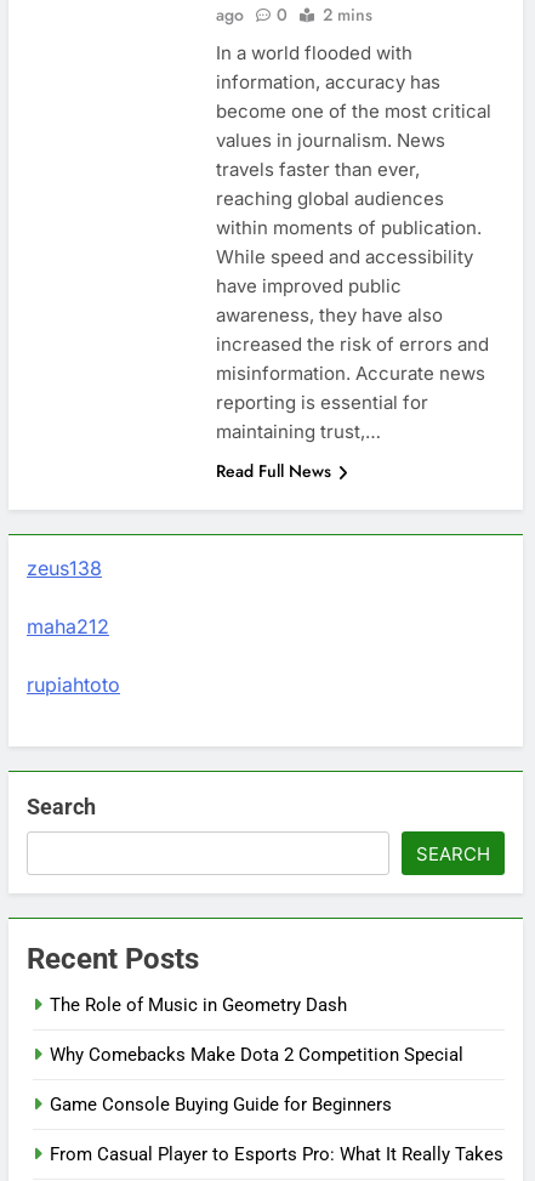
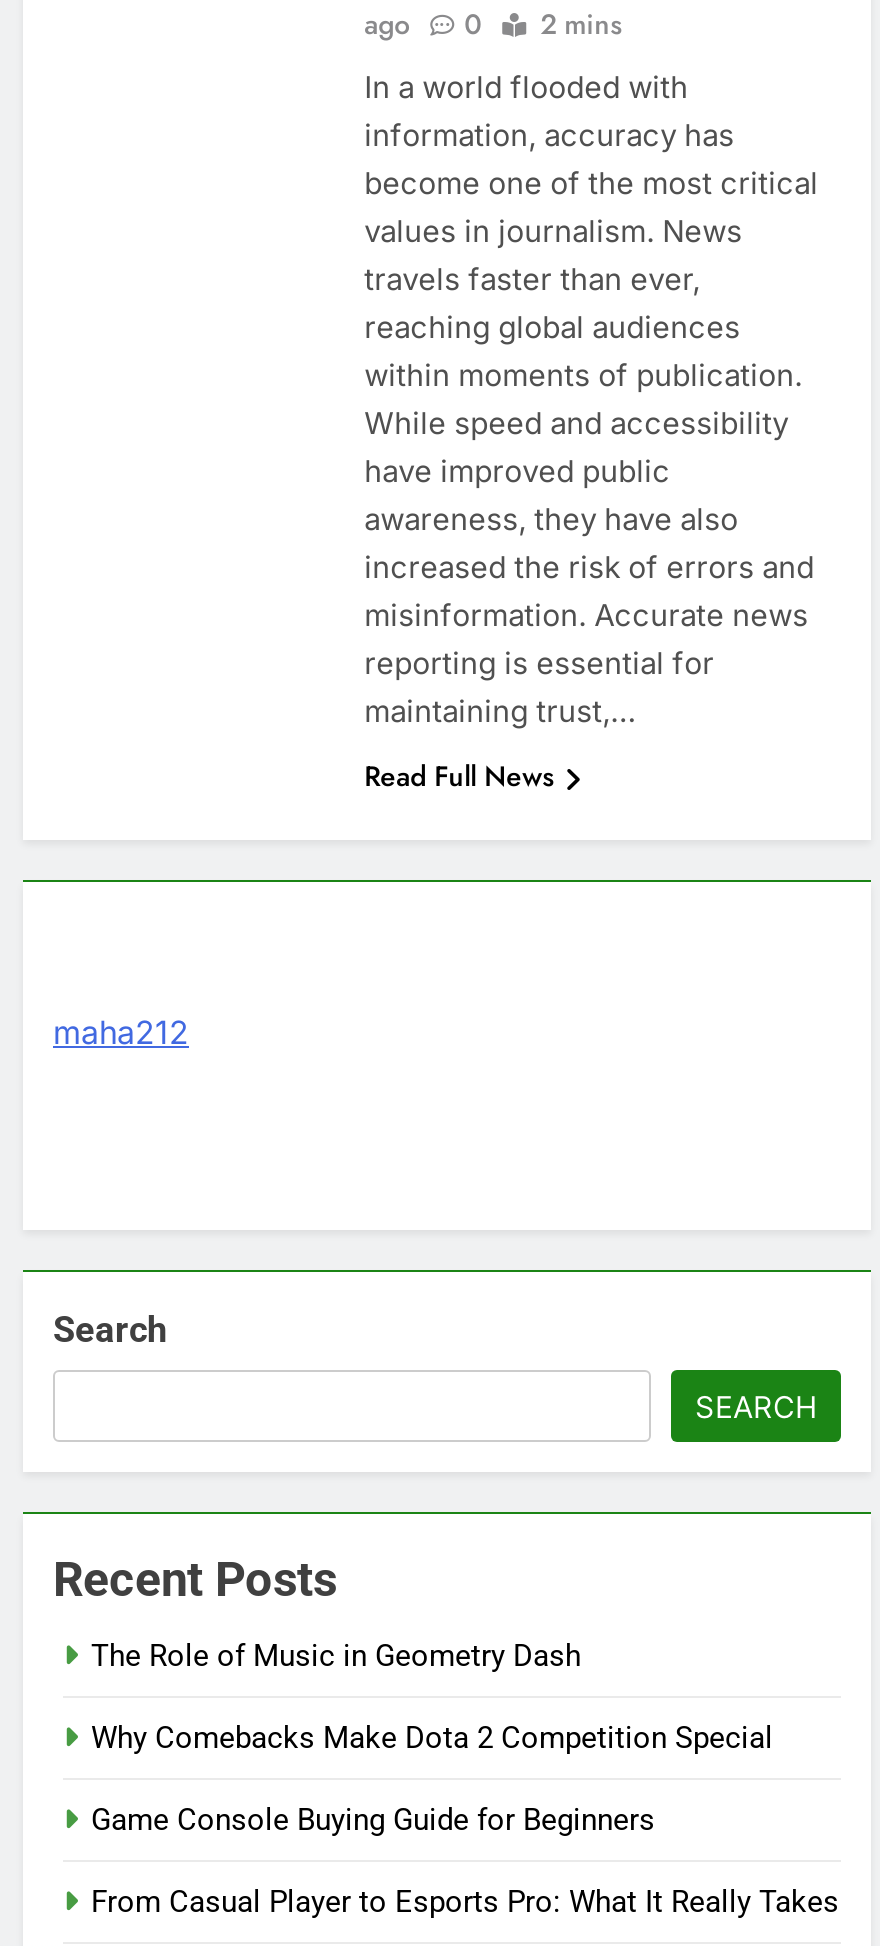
[27,556,102,580] zeus138 -> none
[27,673,120,697] rupiahtoto -> none

